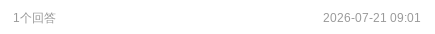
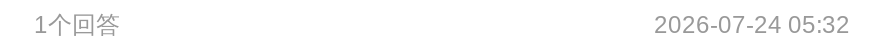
[323,11,421,25] 2026-07-21 09:01 -> [654,11,850,39] 2026-07-24 05:32

